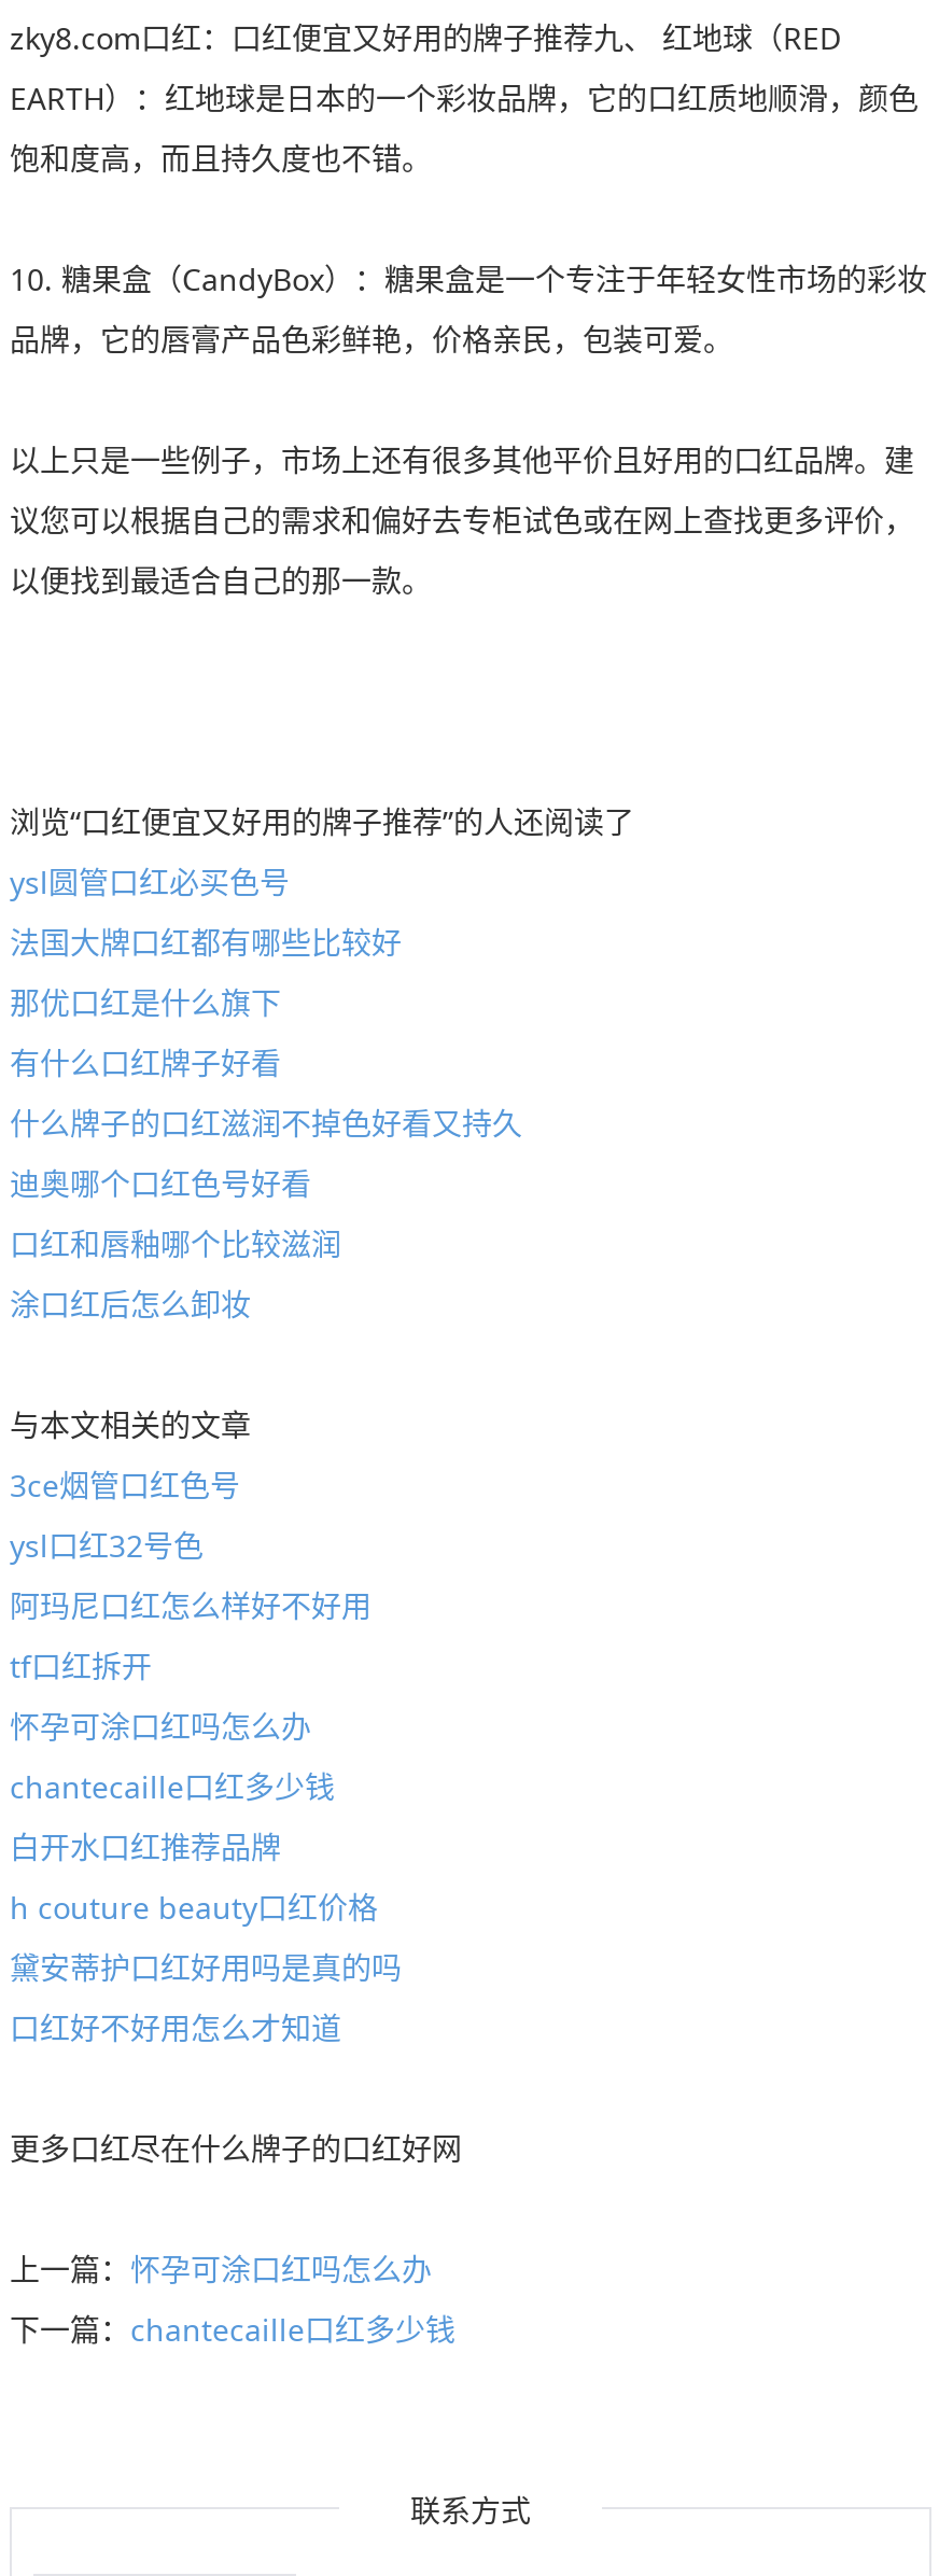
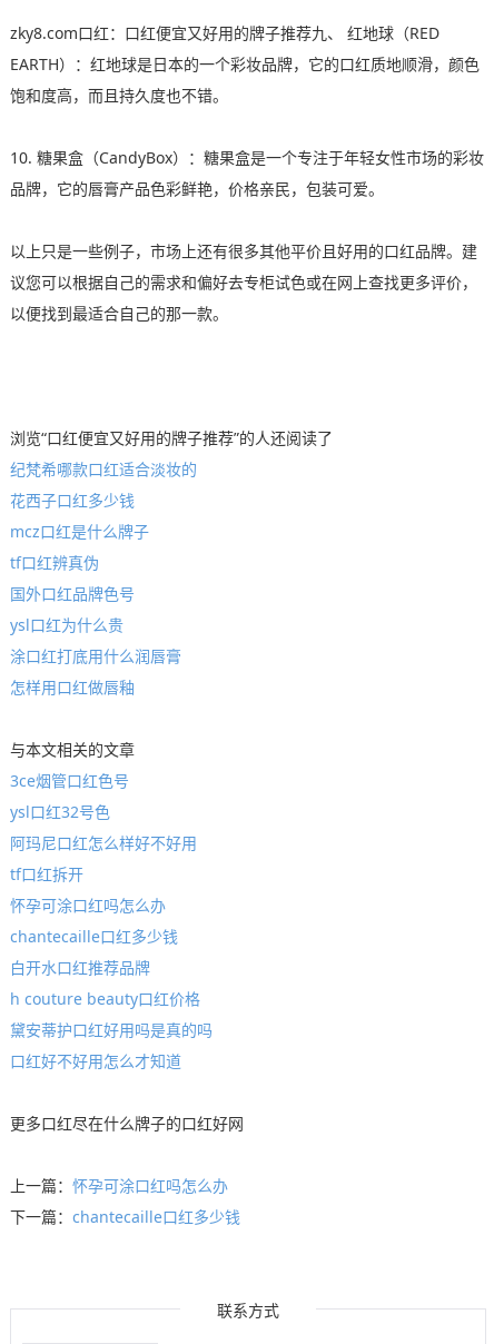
[10,863,290,904] ysl圆管口红必买色号 -> [10,459,197,480] 纪梵希哪款口红适合淡妆的
[10,923,402,964] 法国大牌口红都有哪些比较好 -> [10,490,135,511] 花西子口红多少钱
[10,983,281,1024] 那优口红是什么旗下 -> [10,521,149,542] mcz口红是什么牌子
[10,1044,281,1084] 有什么口红牌子好看 -> [10,552,99,574] tf口红辨真伪
[10,1104,522,1145] 什么牌子的口红滋润不掉色好看又持久 -> [10,584,135,605] 国外口红品牌色号
[10,1164,311,1205] 迪奥哪个口红色号好看 -> [10,615,123,636] ysl口红为什么贵
[10,1224,341,1265] 口红和唇釉哪个比较滋润 -> [10,646,181,667] 涂口红打底用什么润唇膏
[10,1285,251,1326] 涂口红后怎么卸妆 -> [10,677,135,698] 怎样用口红做唇釉

